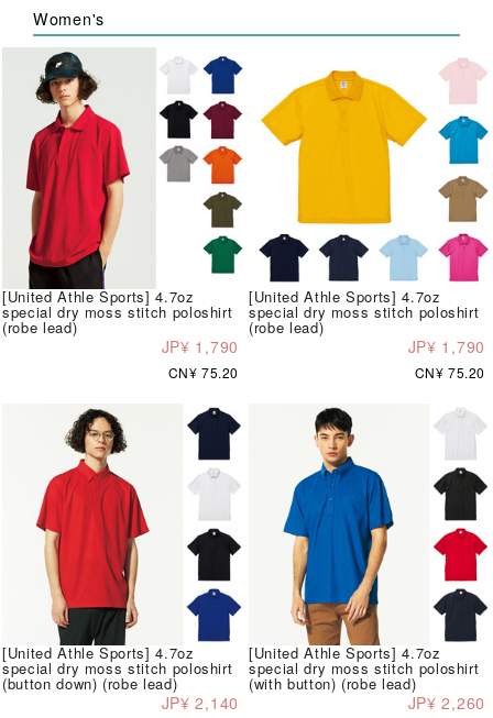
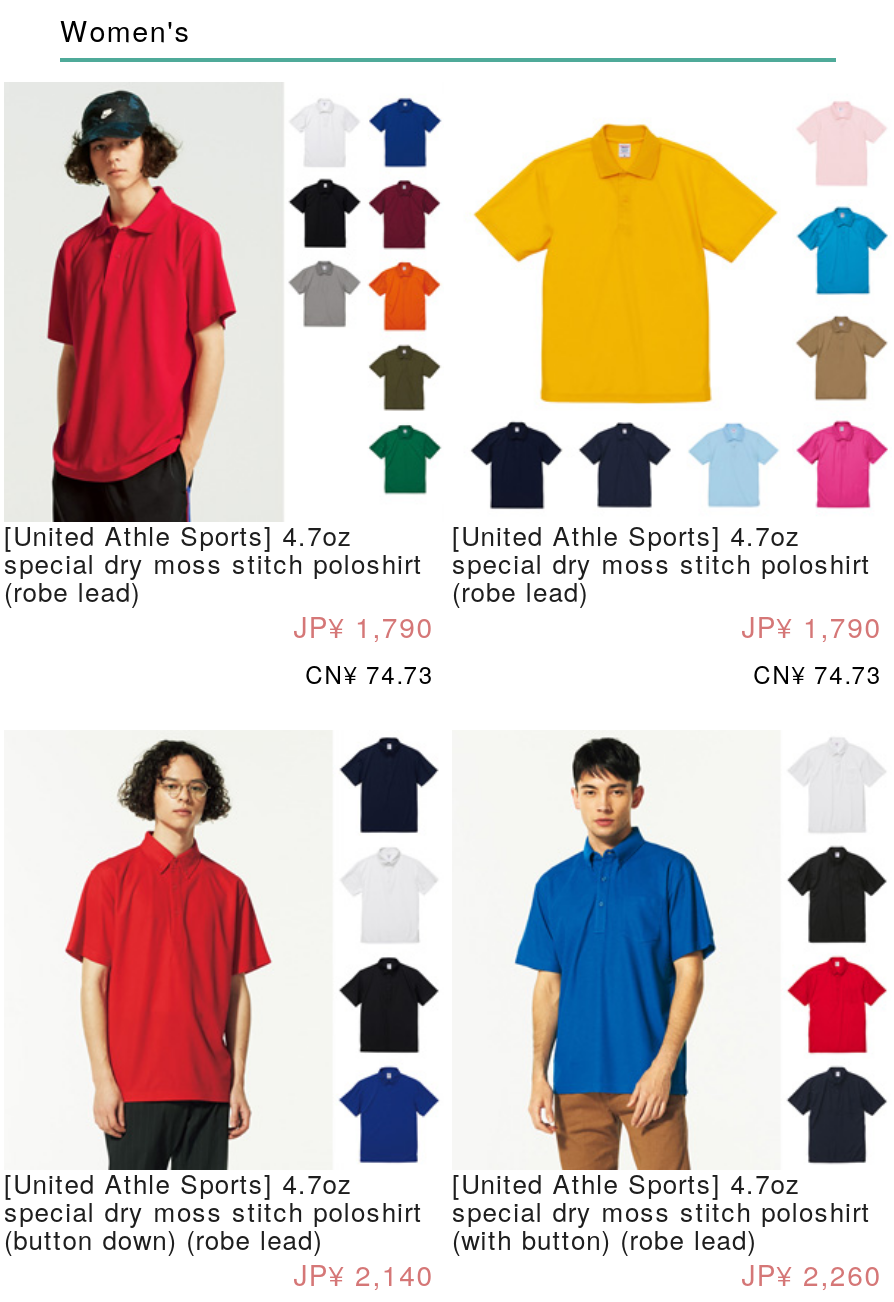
[168,363,239,382] CN¥ 75.20 -> [305,657,434,691] CN¥ 74.73
[414,363,485,382] CN¥ 75.20 -> [753,657,882,691] CN¥ 74.73

